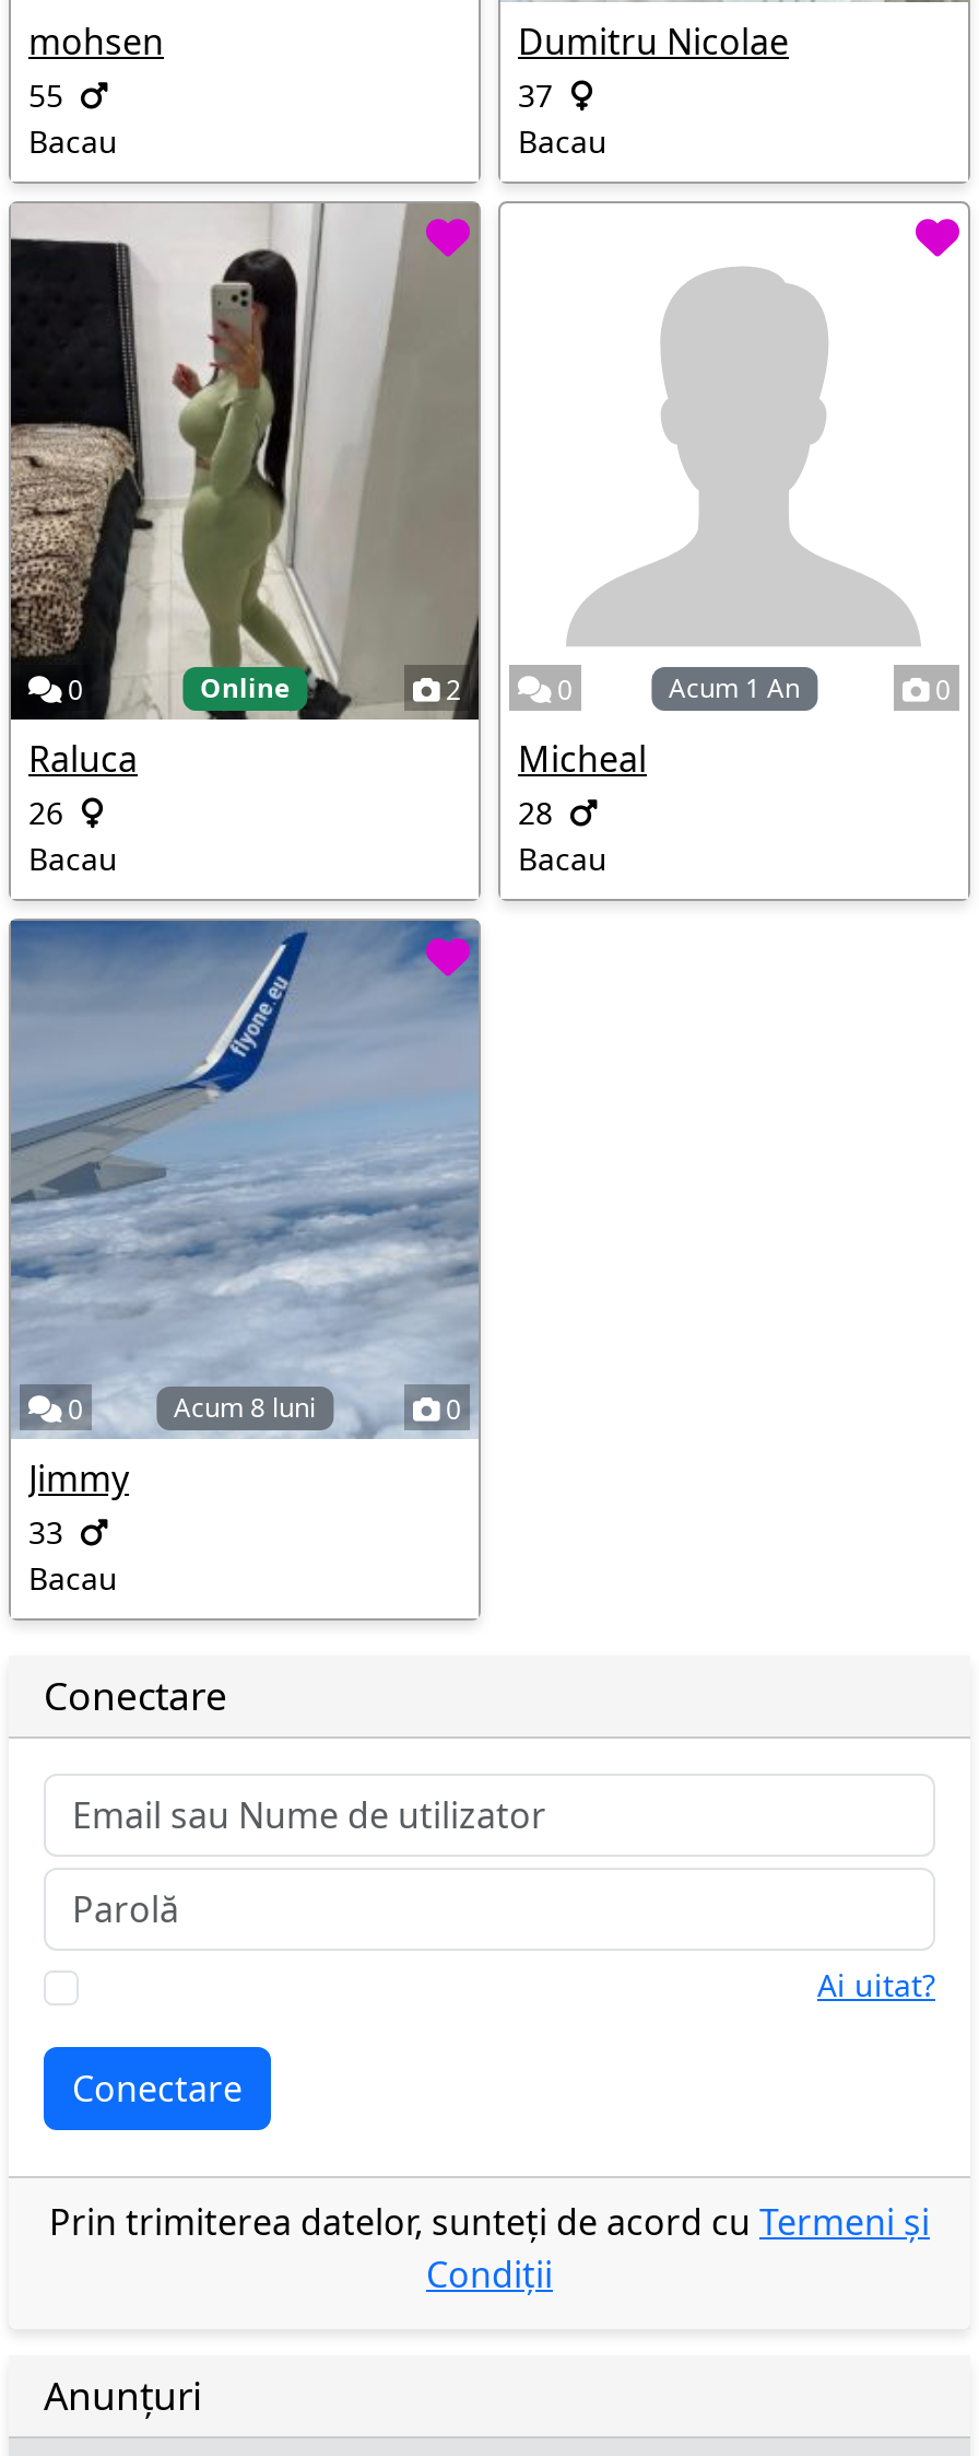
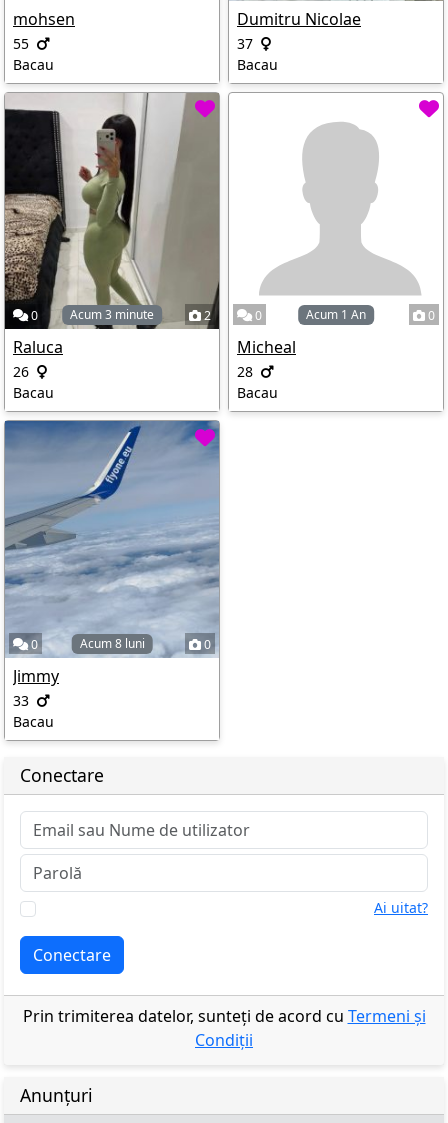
[200,670,290,707] Online -> [70,306,154,323] Acum 3 minute

